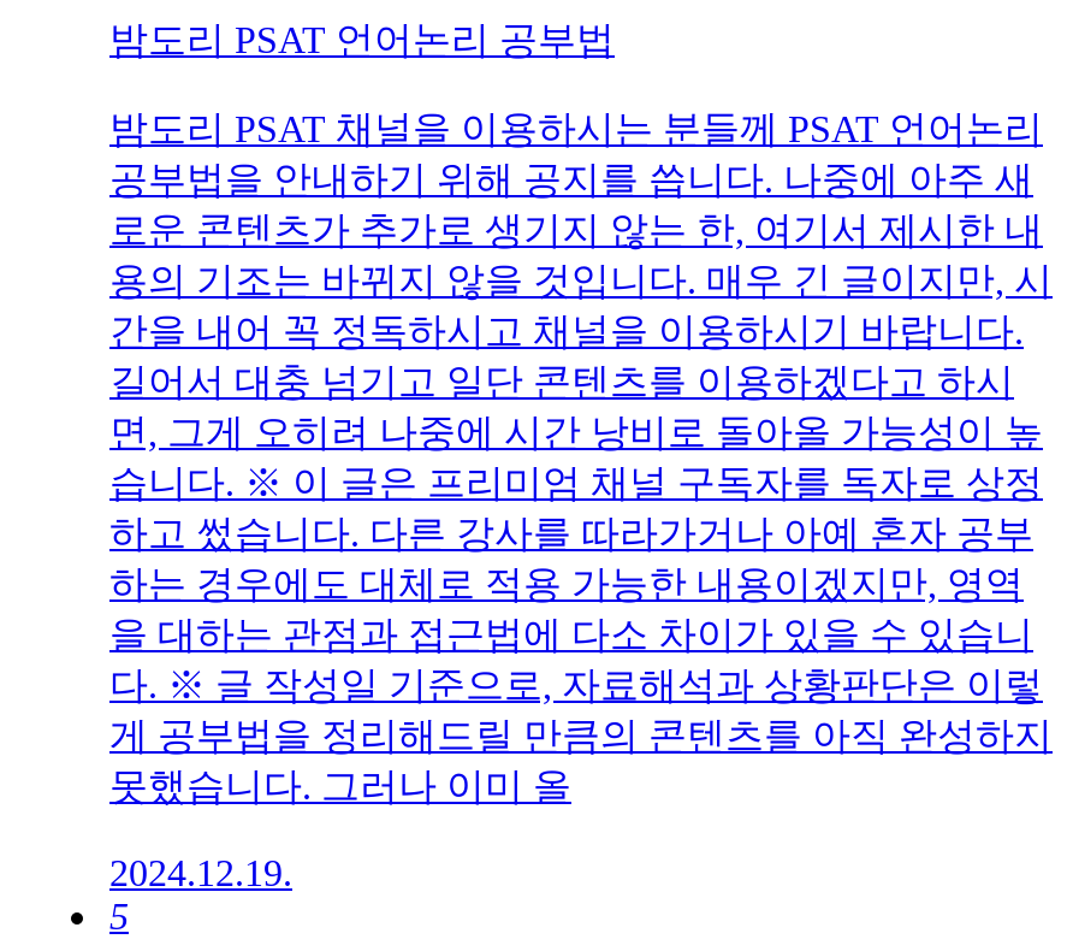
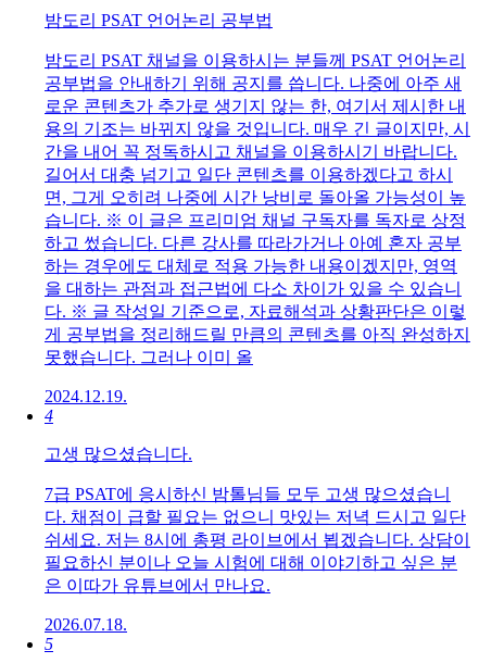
none -> [45,406,470,633] 4 | 고생 많으셨습니다. | 7급 PSAT에 응시하신 밤톨님들 모두 고생 많으셨습니 | 다. 채점이 급할 필요는 없으니 맛있는 저녁 드시고 일단 | 쉬세요. 저는 8시에 총평 라이브에서 뵙겠습니다. 상담이 | 필요하신 분이나 오늘 시험에 대해 이야기하고 싶은 분 | 은 이따가 유튜브에서 만나요. | 2026.07.18.

